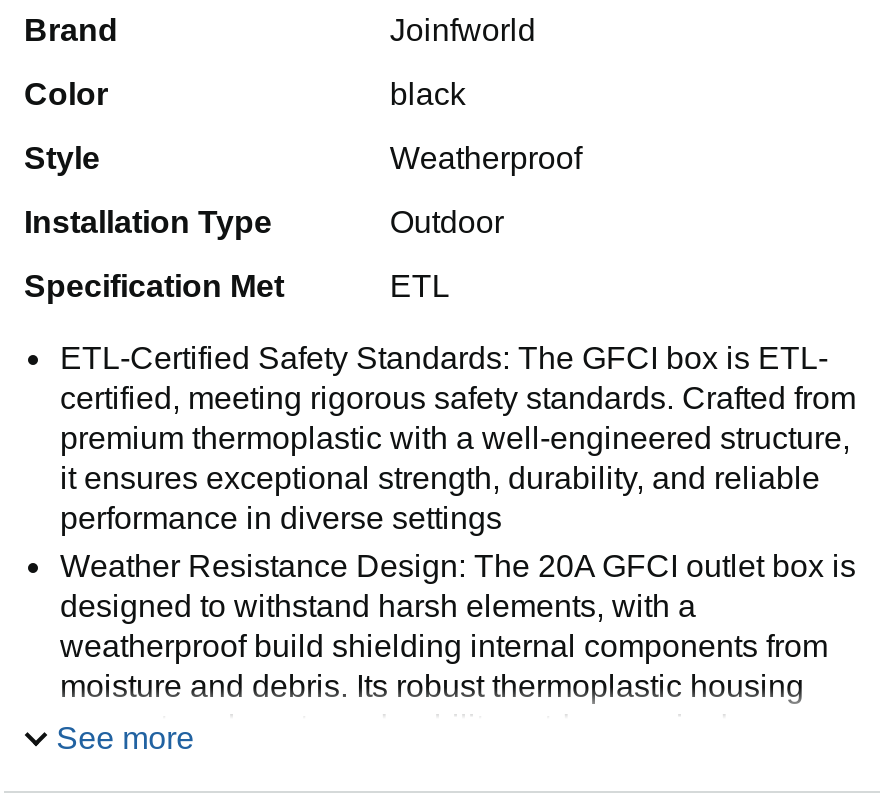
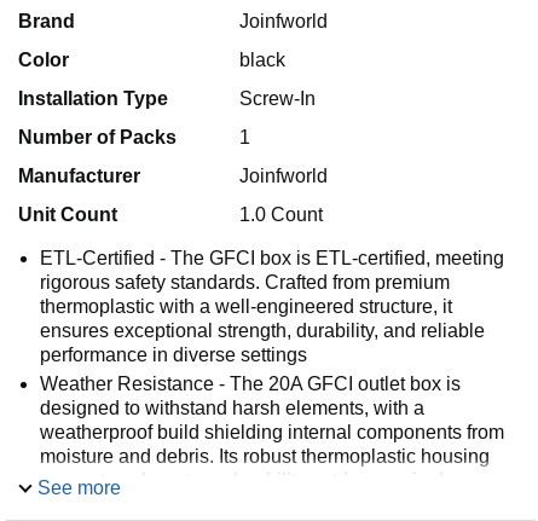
[24,142,582,176] Style | Weatherproof -> none
[24,206,856,496] Outdoor | Specification Met | ETL | ETL-Certified Safety Standards: The GFCI box is ETL- | certified, meeting rigorous safety standards. Crafted from | premium thermoplastic with a well-engineered structure, | it ensures exceptional strength, durability, and reliable -> [18,89,504,341] Screw-In | Number of Packs | 1 | Manufacturer | Joinfworld | Unit Count | 1.0 Count | ETL-Certified - The GFCI box is ETL-certified, meeting | rigorous safety standards. Crafted from premium | thermoplastic with a well-engineered structure, it | ensures exceptional strength, durability, and reliable
moved [24,206,272,240] -> [18,89,168,109]: Installation Type
[60,550,856,584] Weather Resistance Design: The 20A GFCI outlet box is -> [40,374,461,395] Weather Resistance - The 20A GFCI outlet box is

